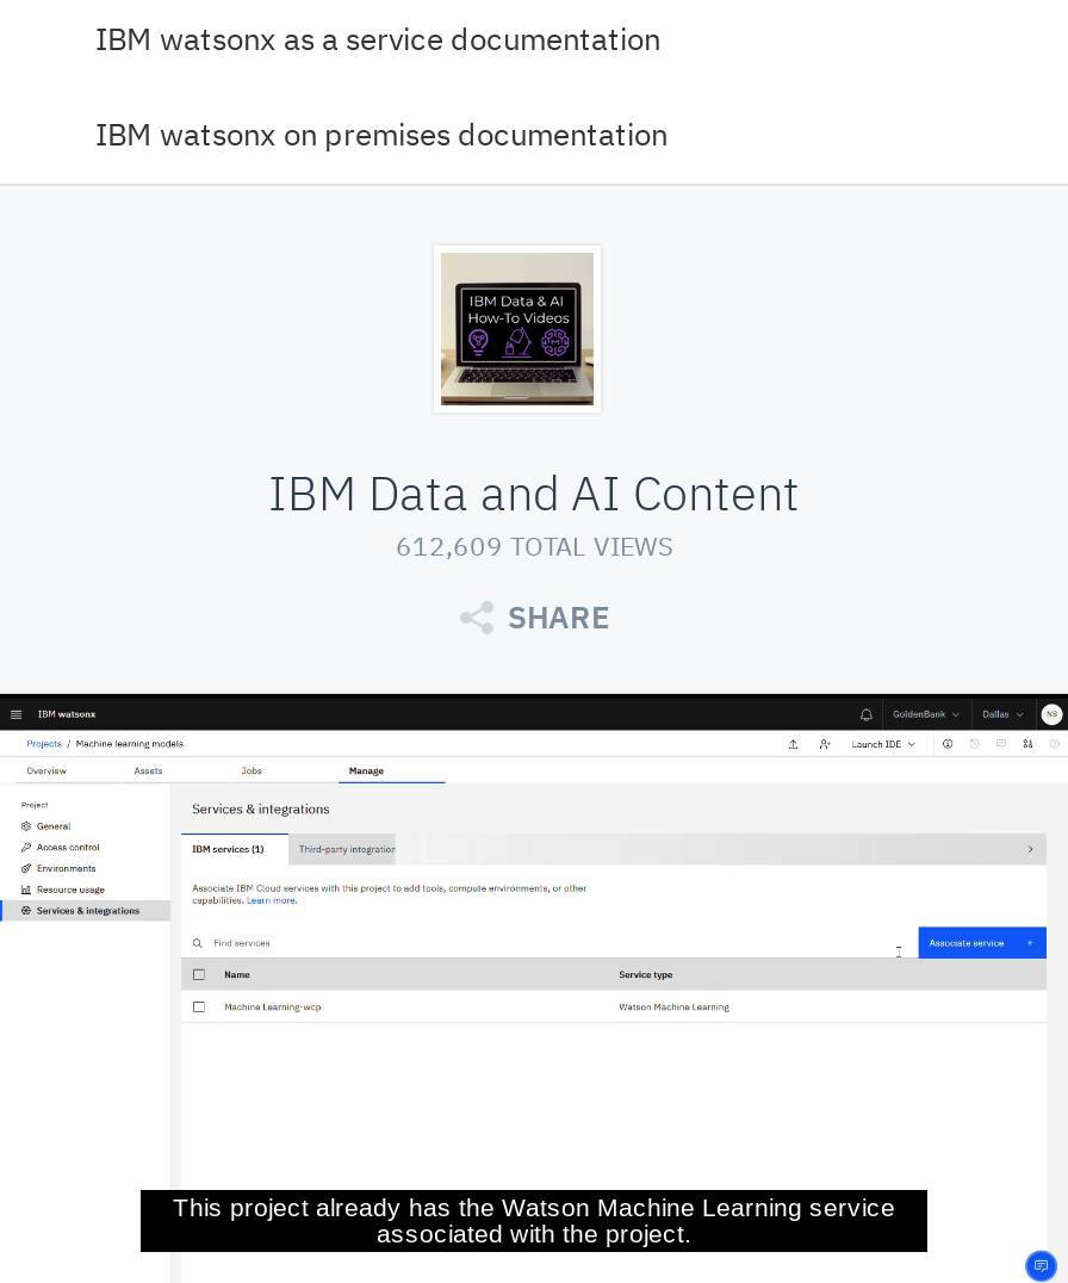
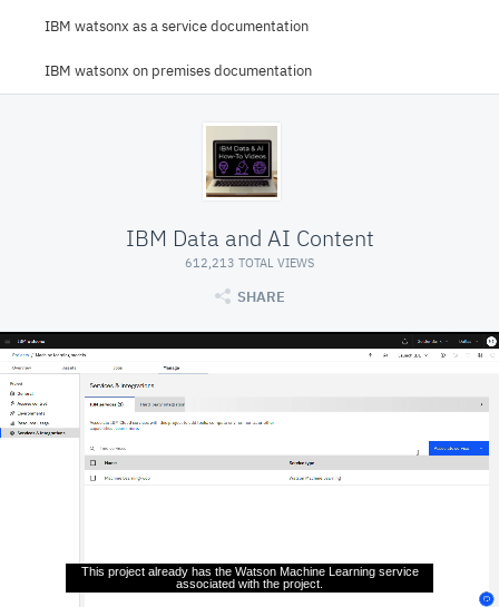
[396,529,672,563] 612,609 TOTAL VIEWS -> [185,255,314,271] 612,213 TOTAL VIEWS

